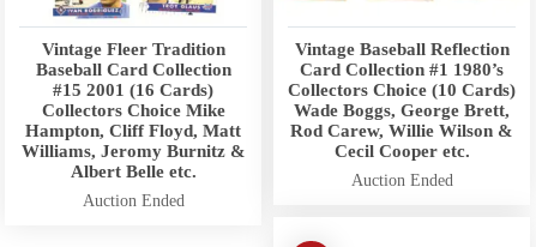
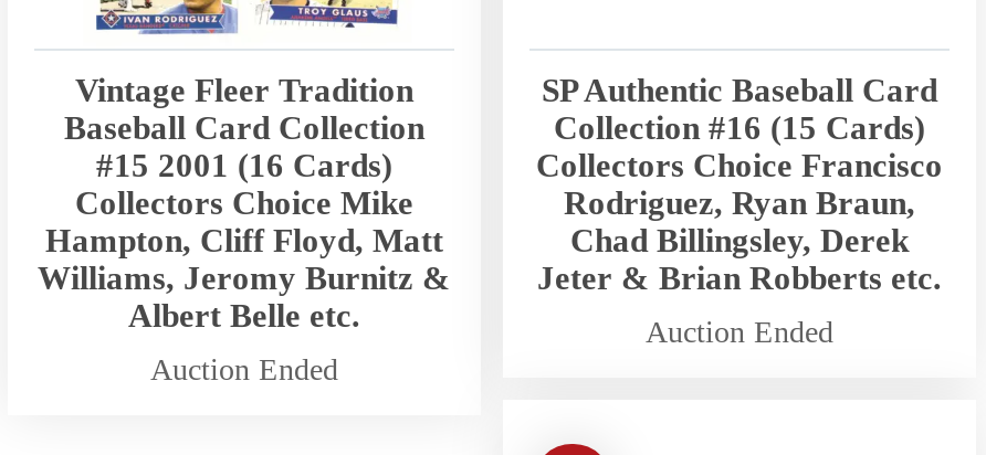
[288,40,516,161] Vintage Baseball Reflection | Card Collection #1 1980’s | Collectors Choice (10 Cards) | Wade Boggs, George Brett, | Rod Carew, Willie Wilson & | Cecil Cooper etc. -> [536,73,943,296] SP Authentic Baseball Card | Collection #16 (15 Cards) | Collectors Choice Francisco | Rodriguez, Ryan Braun, | Chad Billingsley, Derek | Jeter & Brian Robberts etc.

